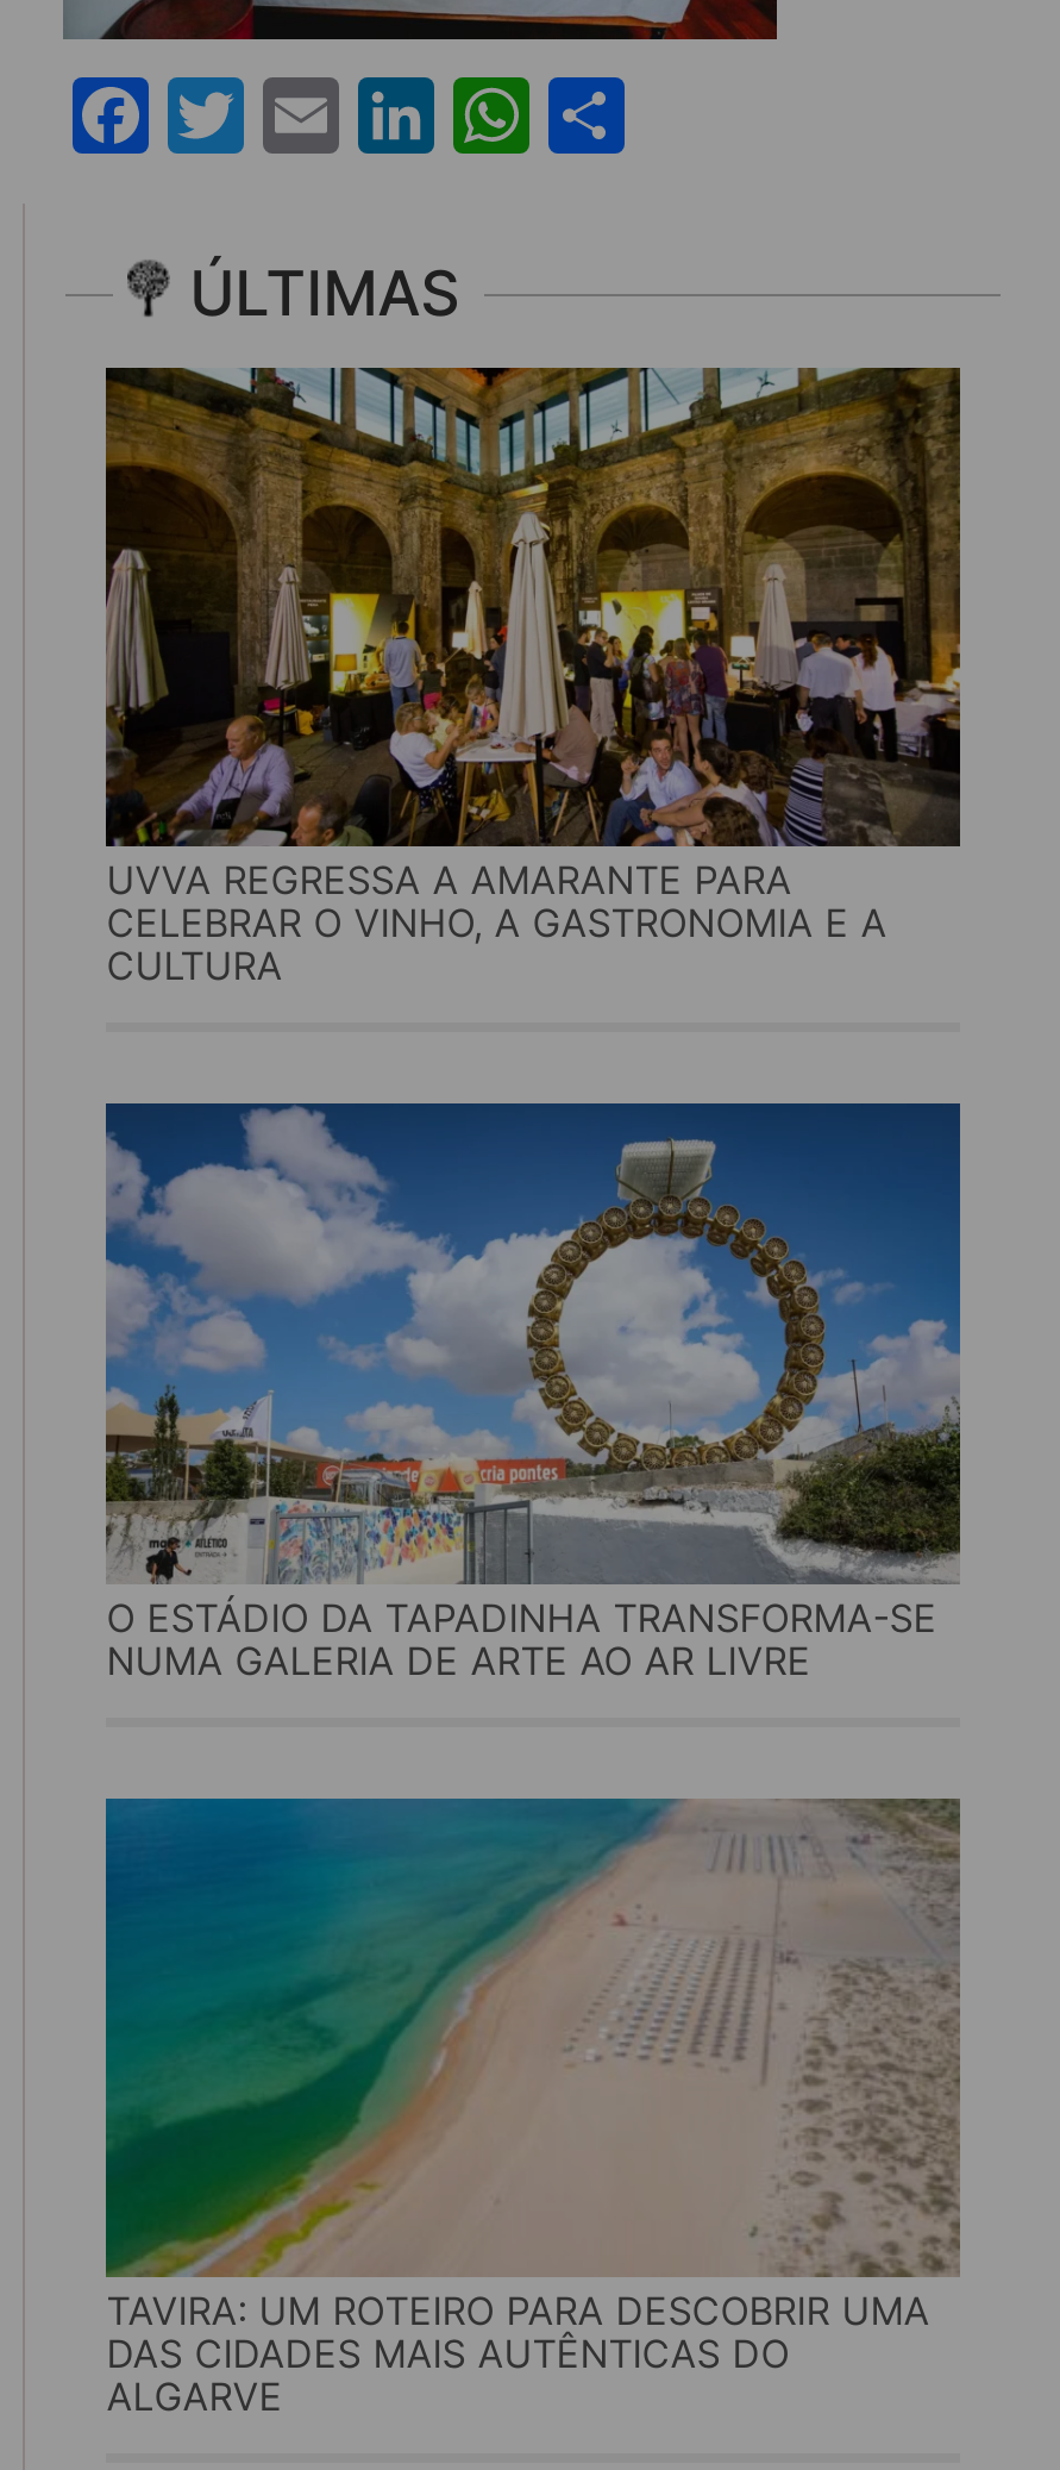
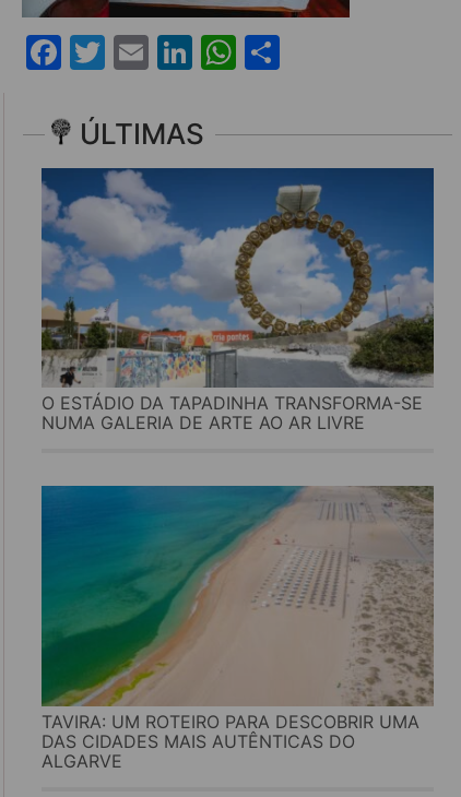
[104,364,962,989] [image] | UVVA REGRESSA A AMARANTE PARA | CELEBRAR O VINHO, A GASTRONOMIA E A | CULTURA -> none

